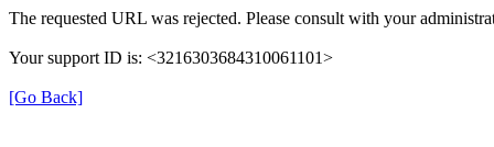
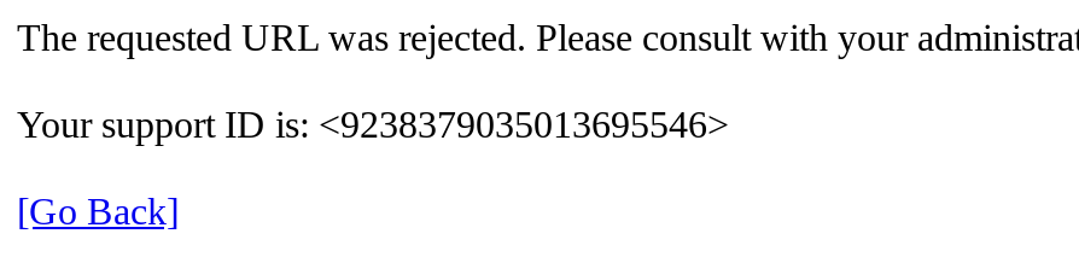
[9,48,333,67] Your support ID is: <3216303684310061101> -> [17,104,729,145] Your support ID is: <9238379035013695546>

